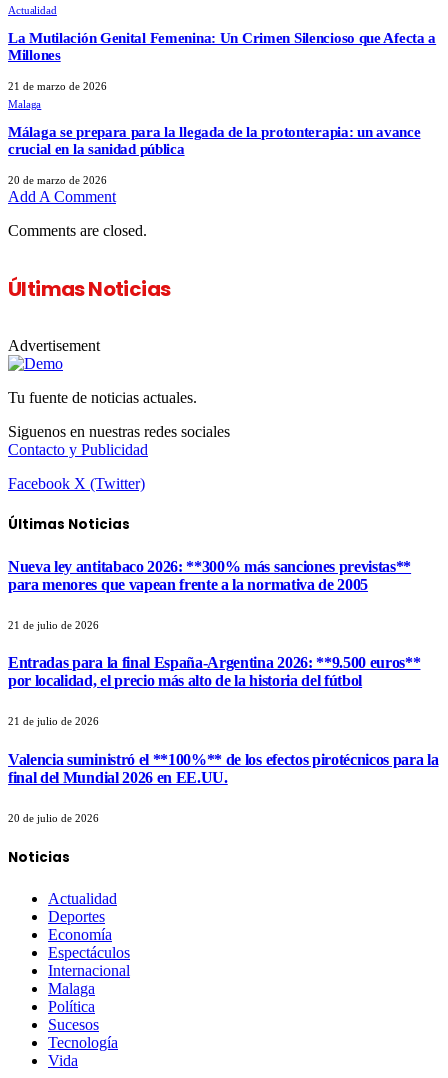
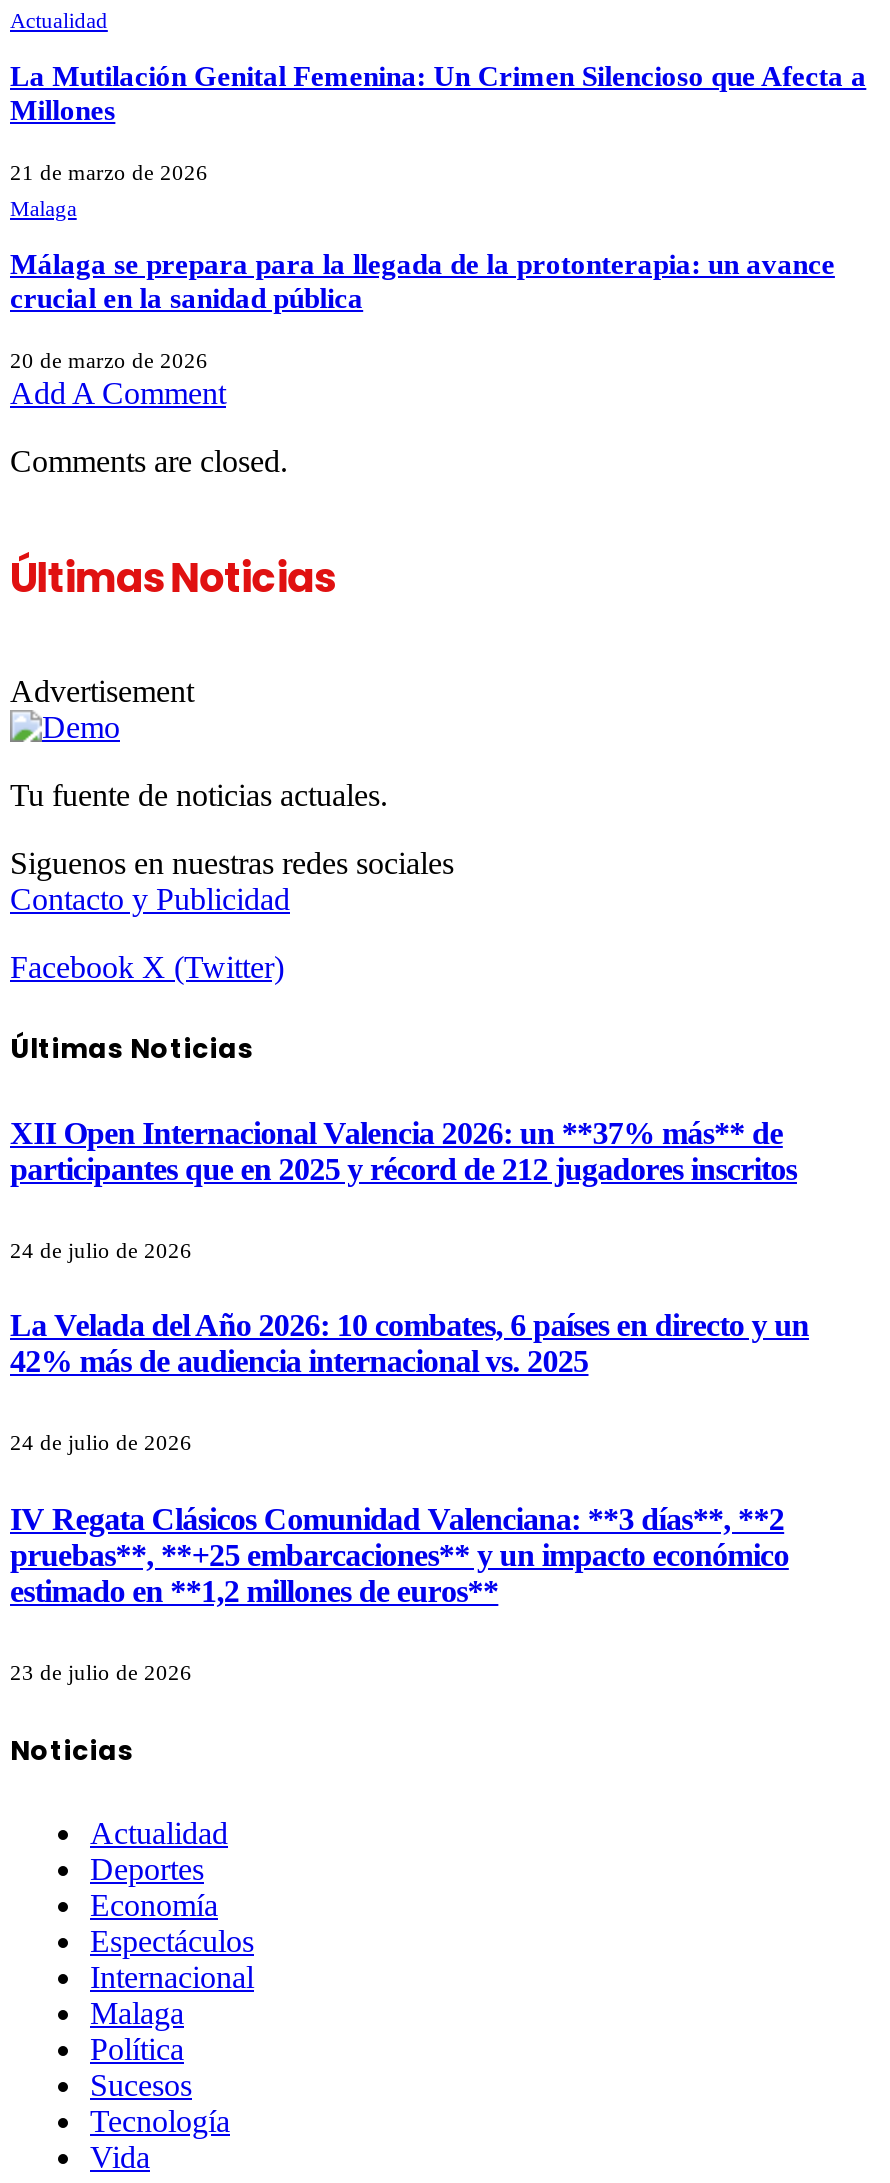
[8,558,411,593] Nueva ley antitabaco 2026: **300% más sanciones previstas** | para menores que vapean frente a la normativa de 2005 -> [10,1115,797,1185] XII Open Internacional Valencia 2026: un **37% más** de | participantes que en 2025 y récord de 212 jugadores inscritos
[8,619,99,631] 21 de julio de 2026 -> [10,1238,192,1262] 24 de julio de 2026
[8,654,420,689] Entradas para la final España-Argentina 2026: **9.500 euros** | por localidad, el precio más alto de la historia del fútbol -> [10,1308,809,1378] La Velada del Año 2026: 10 combates, 6 países en directo y un | 42% más de audiencia internacional vs. 2025
[8,715,99,727] 21 de julio de 2026 -> [10,1431,192,1455] 24 de julio de 2026
[8,751,439,786] Valencia suministró el **100%** de los efectos pirotécnicos para la | final del Mundial 2026 en EE.UU. -> [10,1501,789,1607] IV Regata Clásicos Comunidad Valenciana: **3 días**, **2 | pruebas**, **+25 embarcaciones** y un impacto económico | estimado en **1,2 millones de euros**
[8,812,99,824] 20 de julio de 2026 -> [10,1660,192,1684] 23 de julio de 2026

